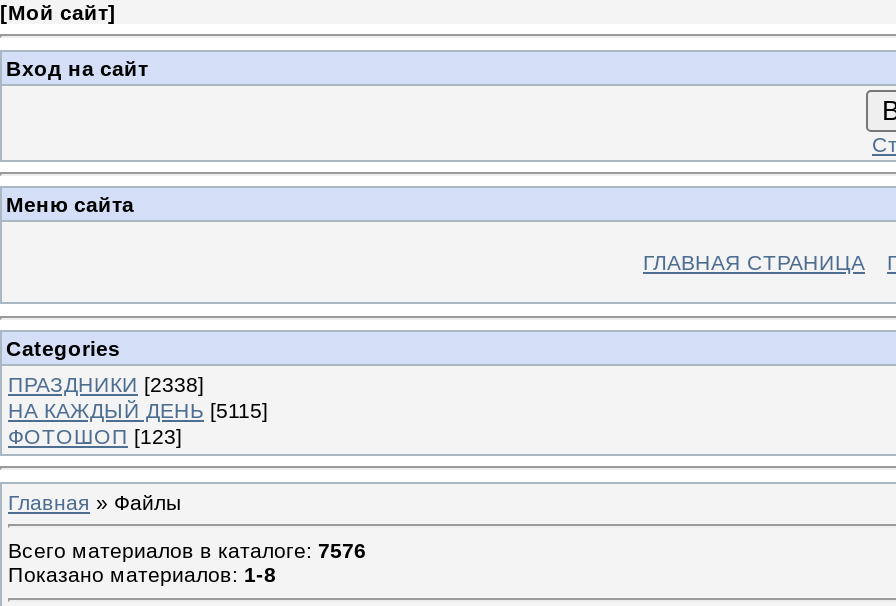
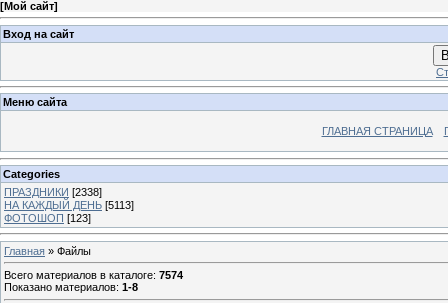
[8,398,268,422] НА КАЖДЫЙ ДЕНЬ [5115] -> [4,199,134,211] НА КАЖДЫЙ ДЕНЬ [5113]
[8,539,366,563] Всего материалов в каталоге: 7576 -> [4,269,183,281] Всего материалов в каталоге: 7574

